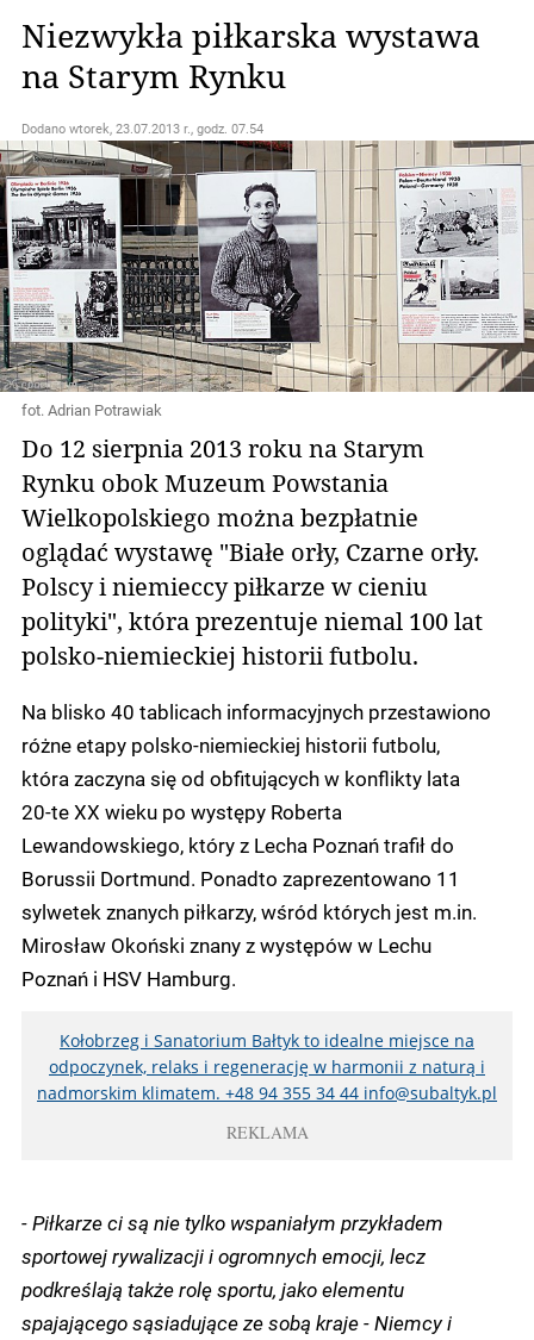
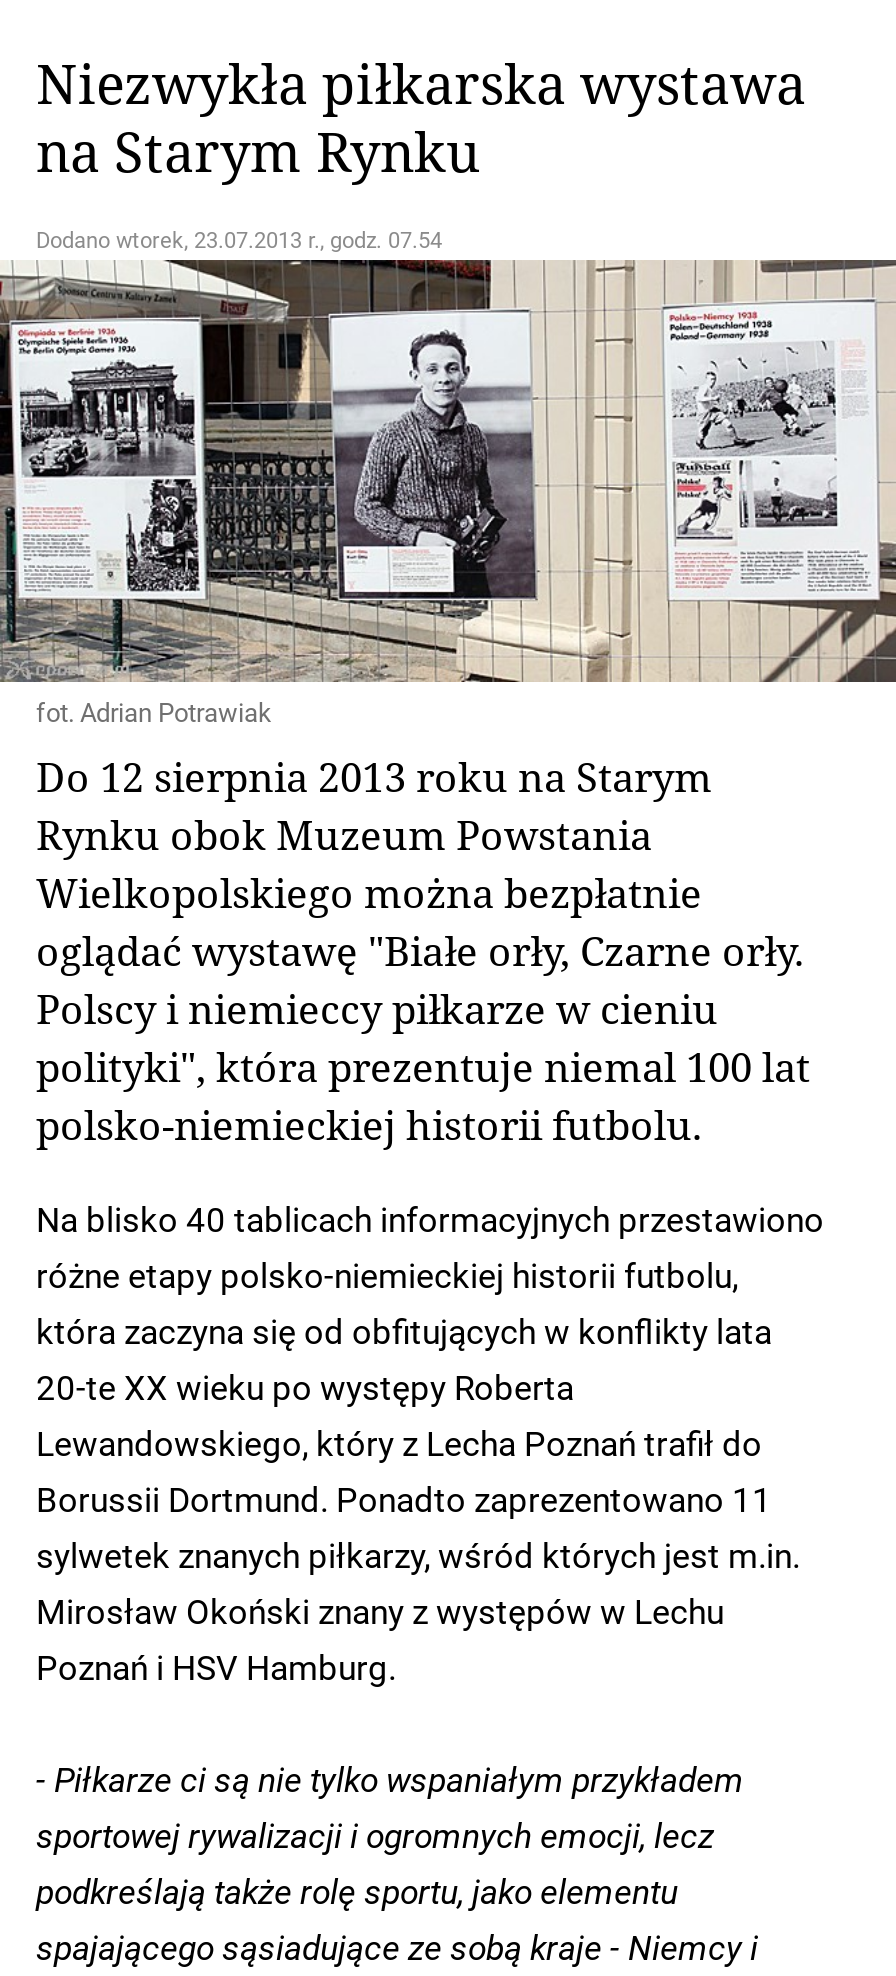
[37,1029,497,1143] Kołobrzeg i Sanatorium Bałtyk to idealne miejsce na | odpoczynek, relaks i regenerację w harmonii z naturą i | nadmorskim klimatem. +48 94 355 34 44 info@subaltyk.pl | REKLAMA -> none

